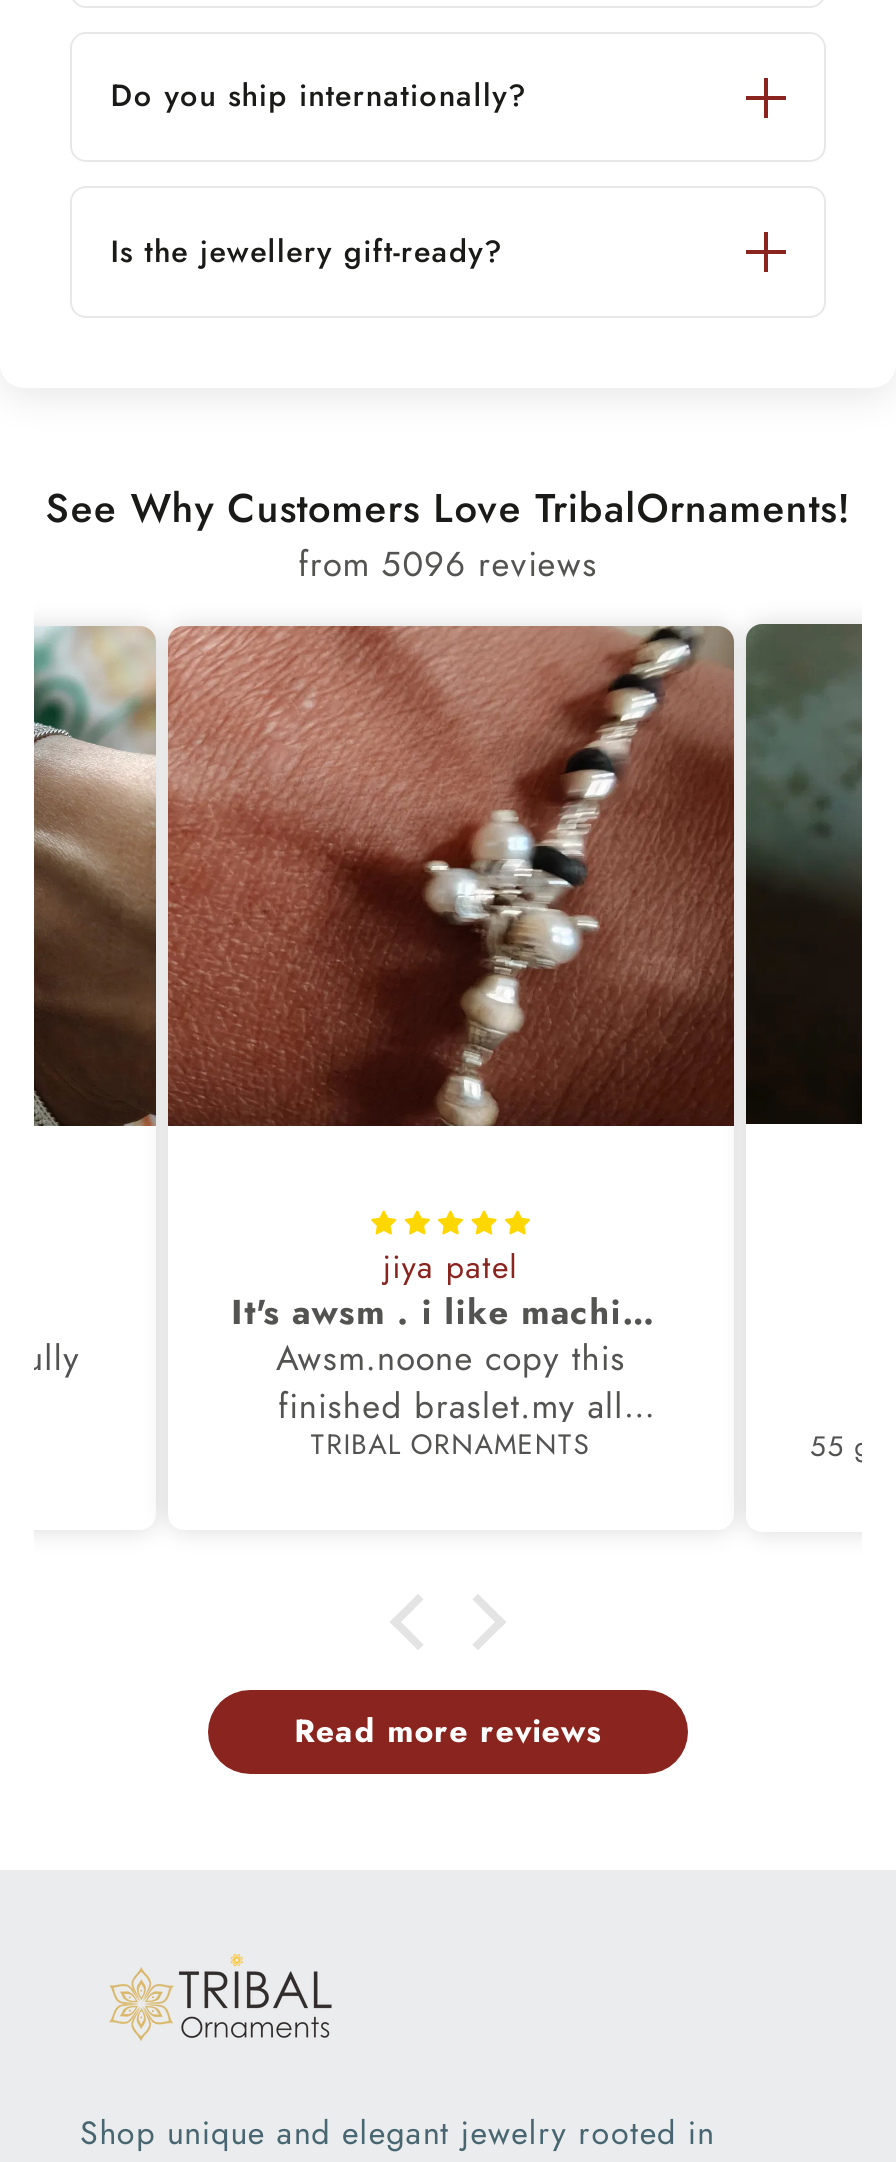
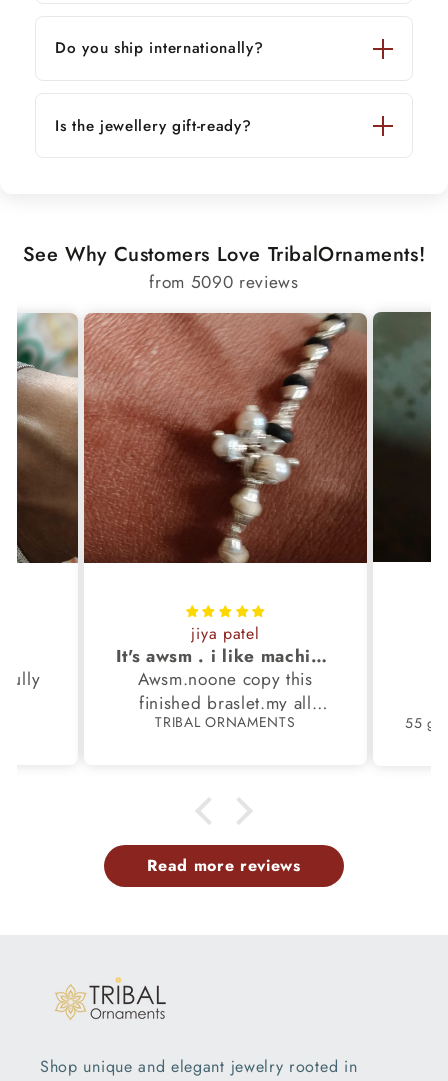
[298,540,598,588] from 5096 reviews -> [149,270,299,294] from 5090 reviews

